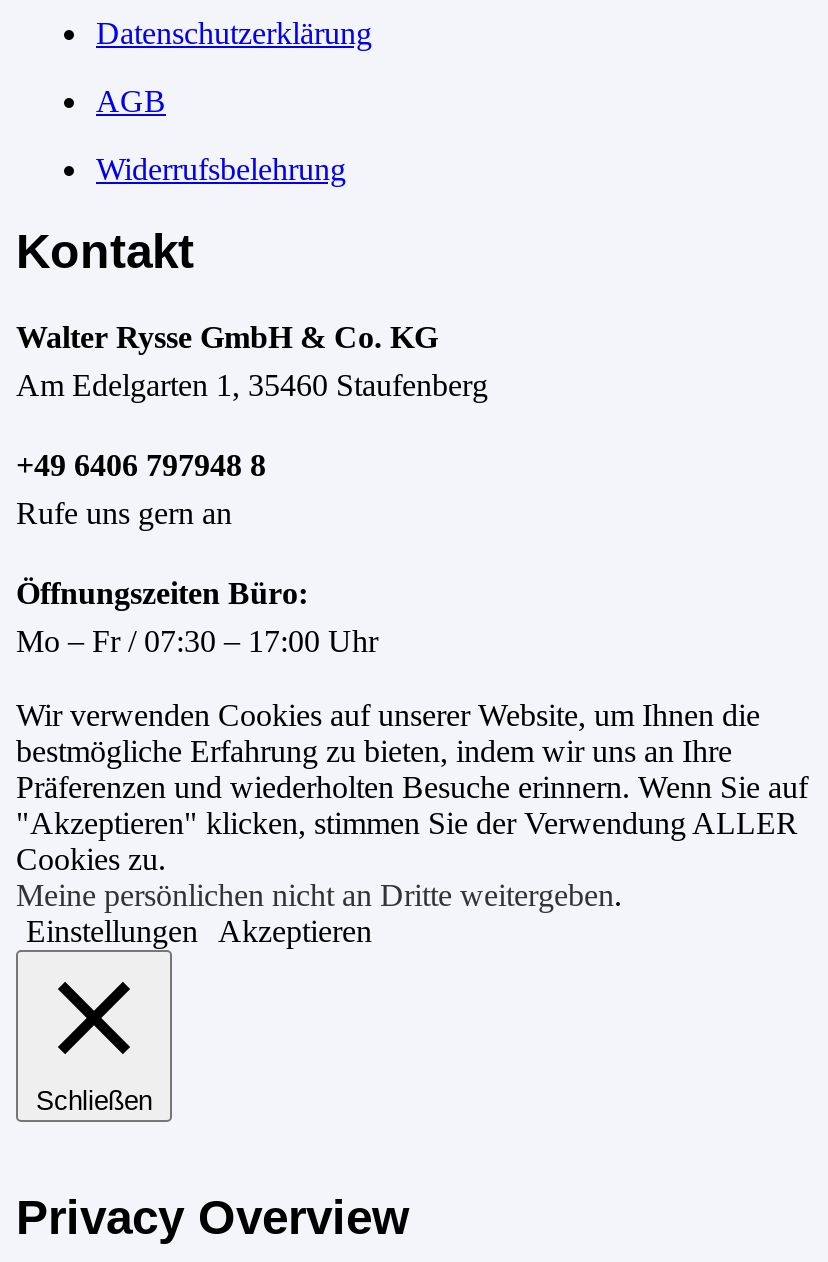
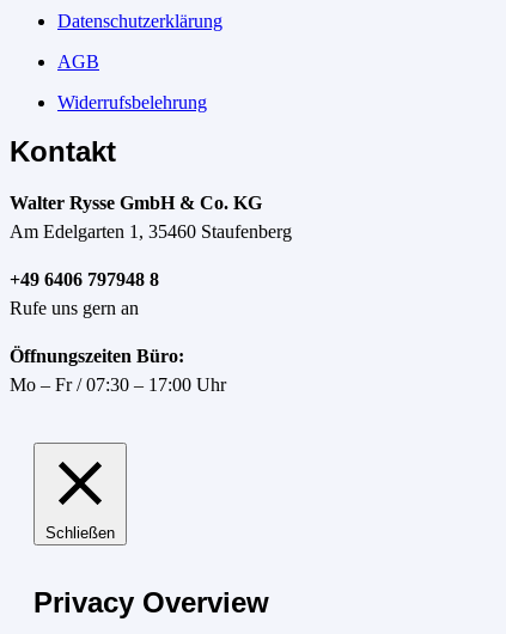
[16,698,808,948] Wir verwenden Cookies auf unserer Website, um Ihnen die | bestmögliche Erfahrung zu bieten, indem wir uns an Ihre | Präferenzen und wiederholten Besuche erinnern. Wenn Sie auf | "Akzeptieren" klicken, stimmen Sie der Verwendung ALLER | Cookies zu. | Meine persönlichen nicht an Dritte weitergeben. | Einstellungen Akzeptieren -> none

